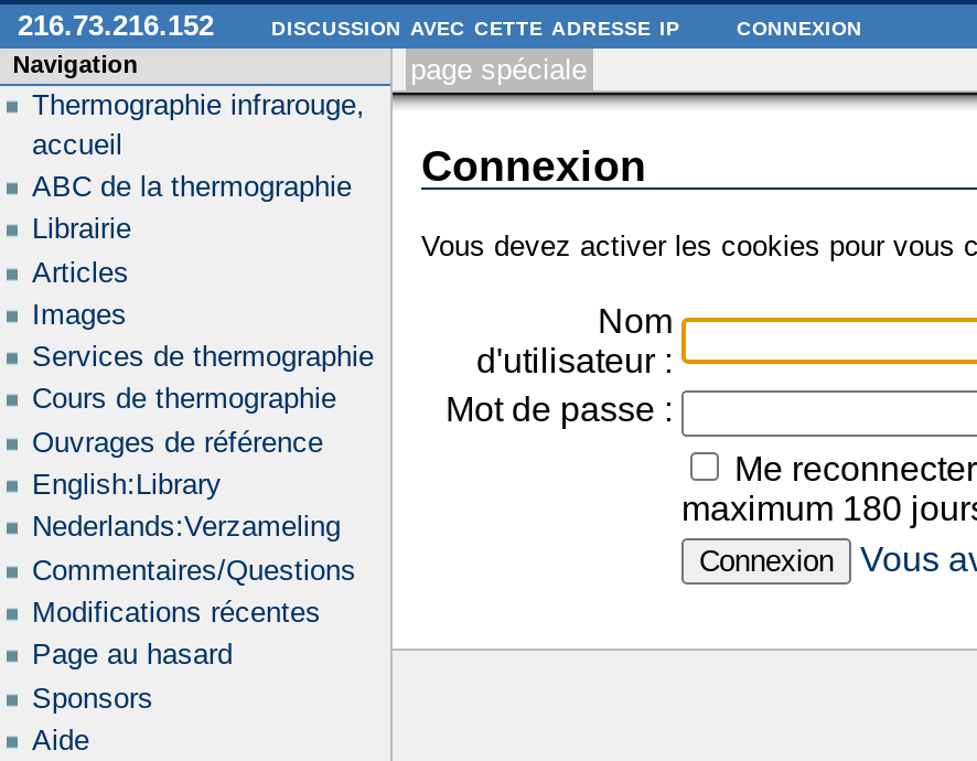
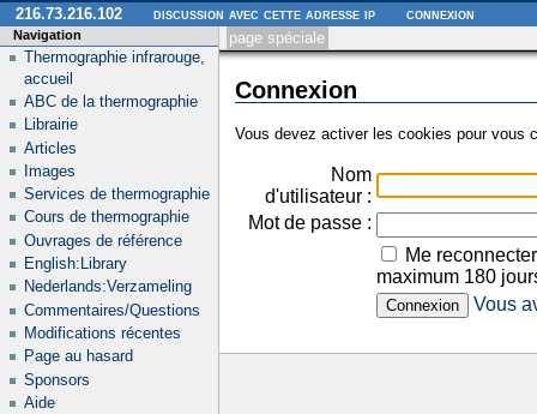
[18,9,214,42] 216.73.216.152 -> [16,5,122,23] 216.73.216.102

